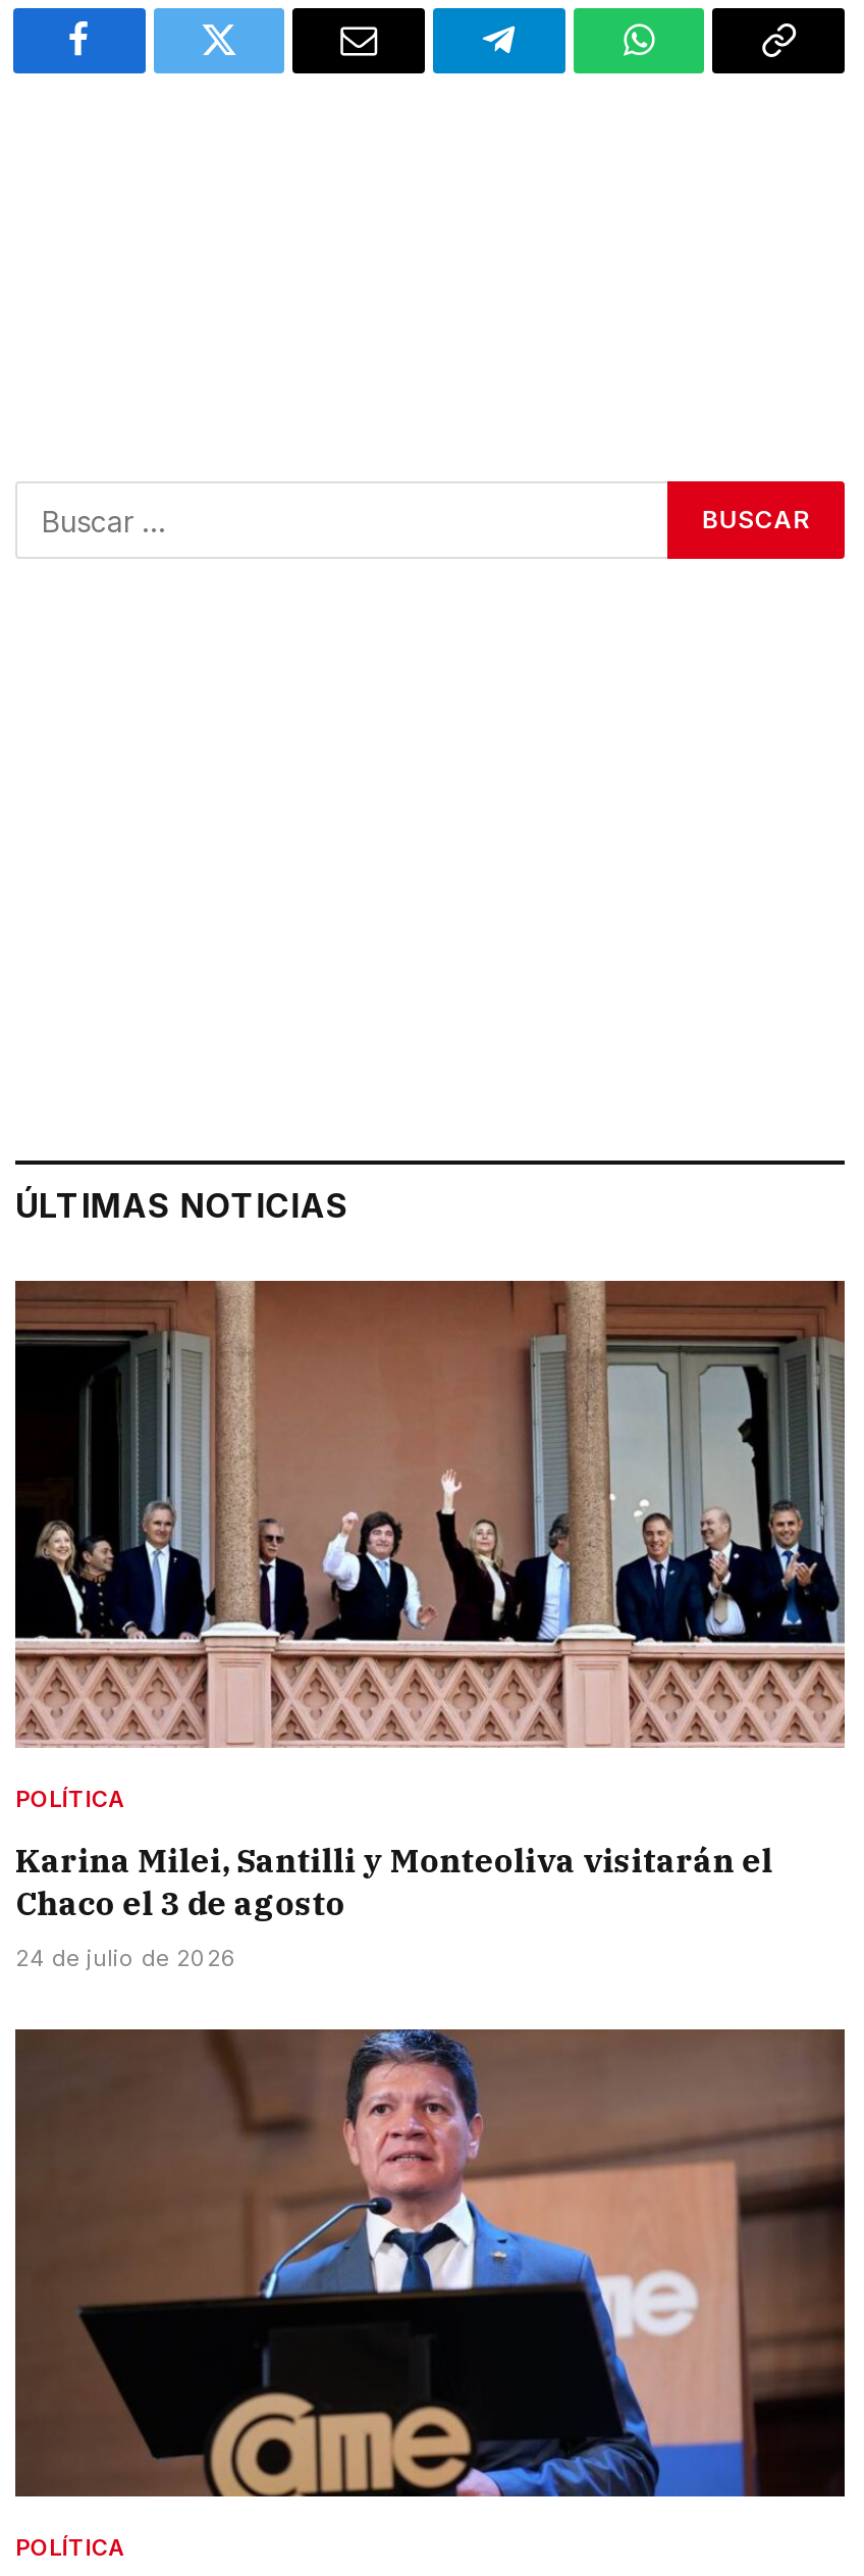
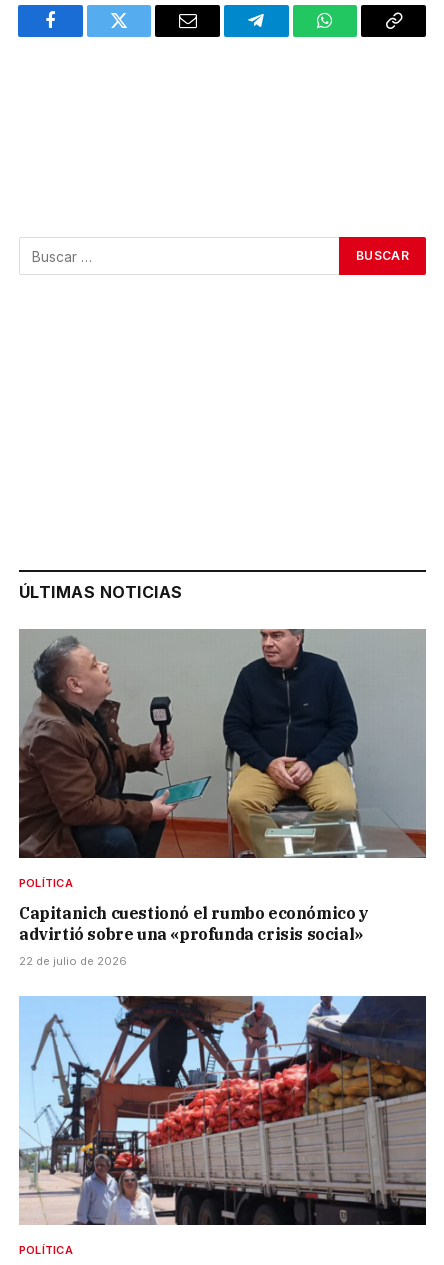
[13,1281,847,1748] [image] -> [18,629,426,859] [image]
[15,1840,773,1924] Karina Milei, Santilli y Monteoliva visitarán el | Chaco el 3 de agosto -> [19,903,369,944] Capitanich cuestionó el rumbo económico y | advirtió sobre una «profunda crisis social»
[15,1944,237,1973] 24 de julio de 2026 -> [19,954,127,968] 22 de julio de 2026
[13,2027,845,2498] [image] -> [19,995,427,1226] [image]

